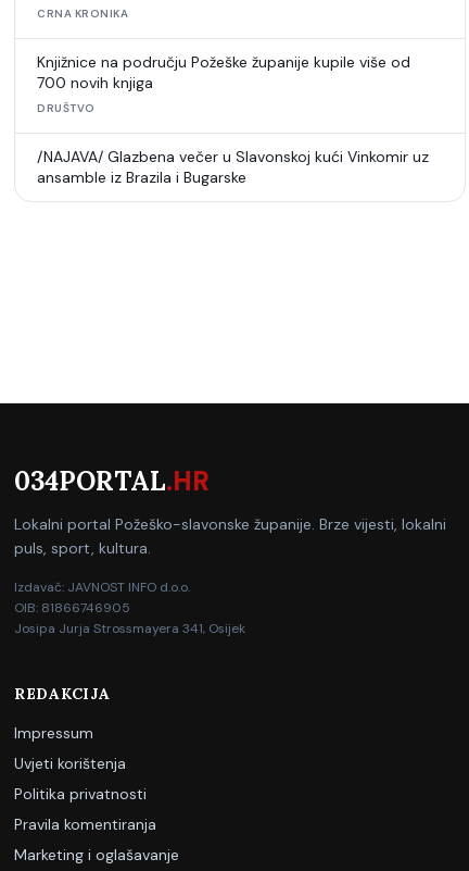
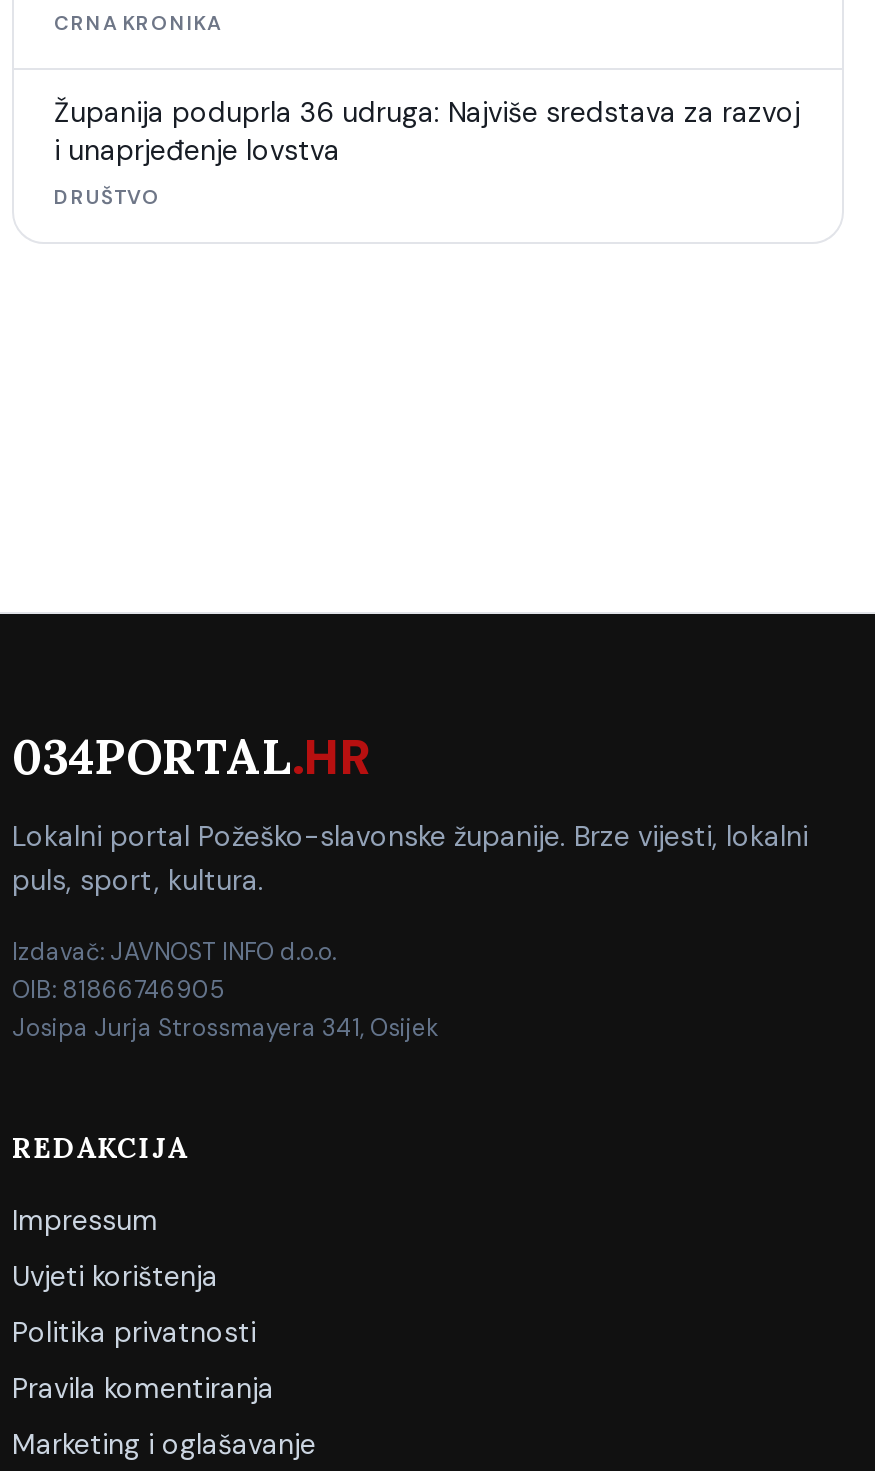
[37,52,410,92] Knjižnice na području Požeške županije kupile više od | 700 novih knjiga -> [54,94,800,168] Županija poduprla 36 udruga: Najviše sredstava za razvoj | i unaprjeđenje lovstva
[37,147,429,187] /NAJAVA/ Glazbena večer u Slavonskoj kući Vinkomir uz | ansamble iz Brazila i Bugarske -> none

